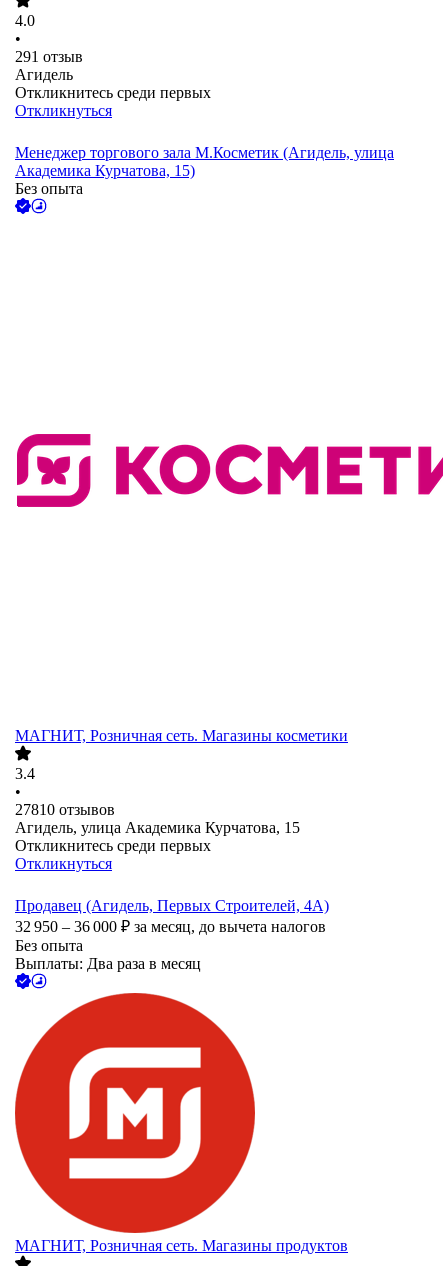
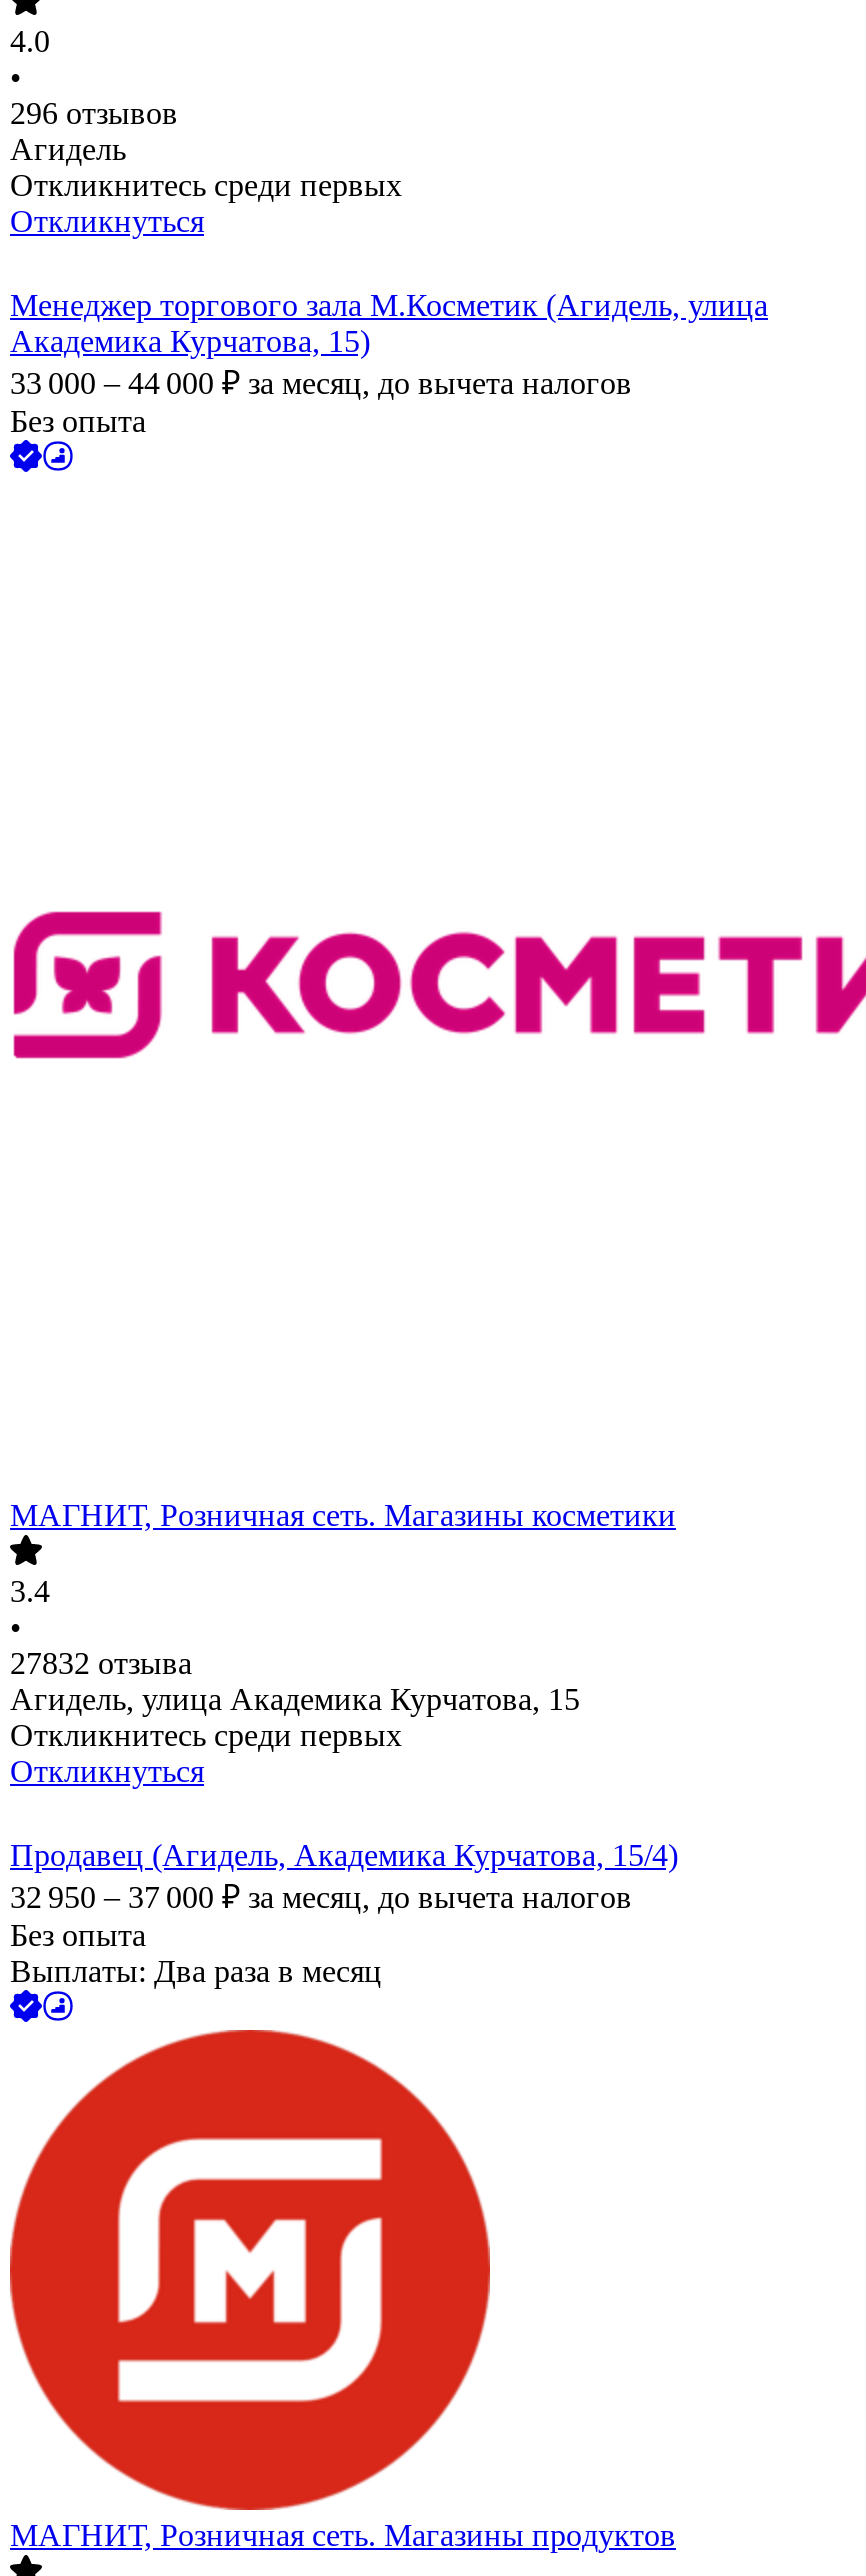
[15,48,83,65] 291 отзыв -> [10,97,178,131] 296 отзывов
none -> [10,367,632,401] 33 000 – 44 000 ₽ за месяц, до вычета налогов
[15,801,115,818] 27810 отзывов -> [10,1647,192,1681] 27832 отзыва
[15,897,329,914] Продавец (Агидель, Первых Строителей, 4А) -> [10,1839,678,1873] Продавец (Агидель, Академика Курчатова, 15/4)
[15,918,326,935] 32 950 – 36 000 ₽ за месяц, до вычета налогов -> [10,1881,632,1915] 32 950 – 37 000 ₽ за месяц, до вычета налогов

